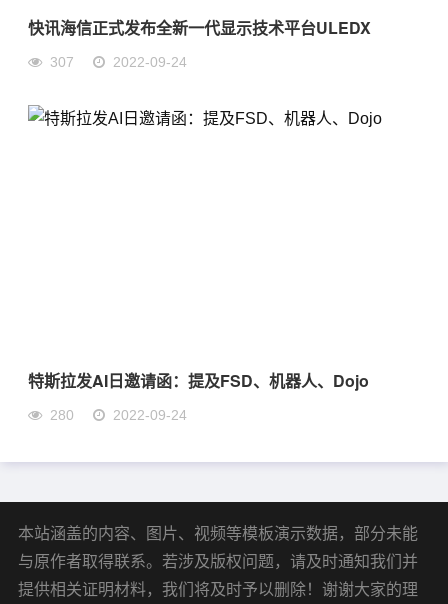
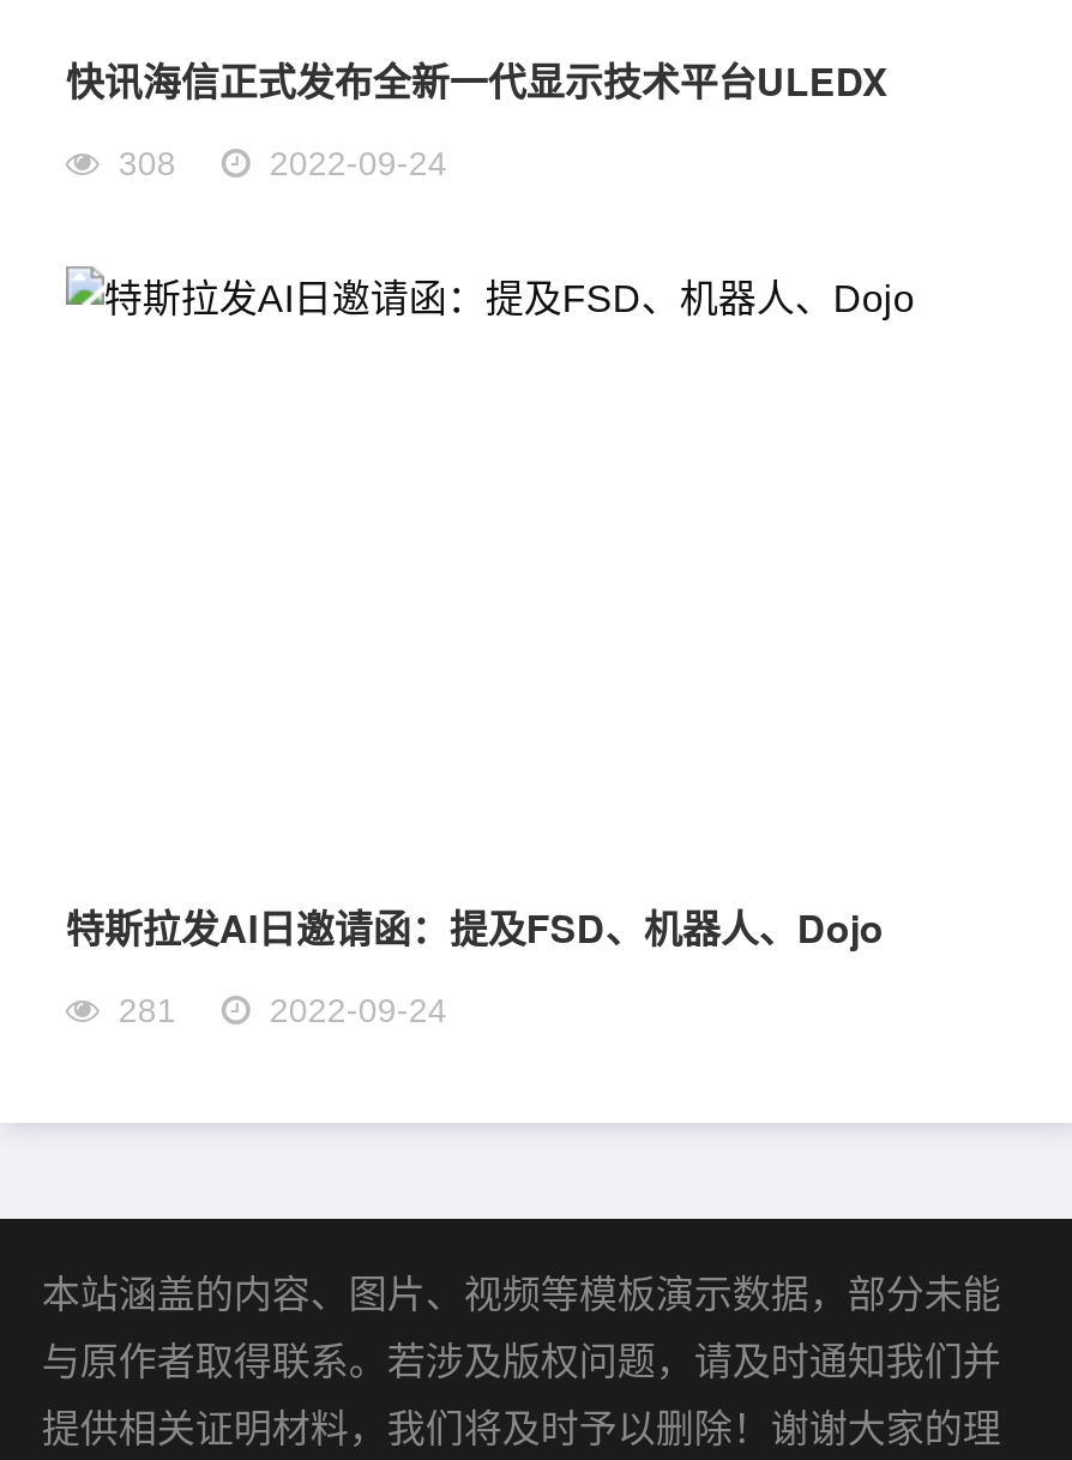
[50,54,74,70] 307 -> [118,143,176,181] 308
[50,407,74,423] 280 -> [118,992,176,1031] 281

